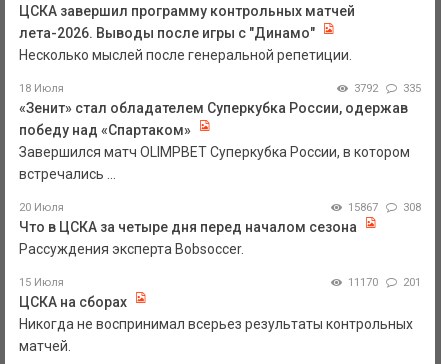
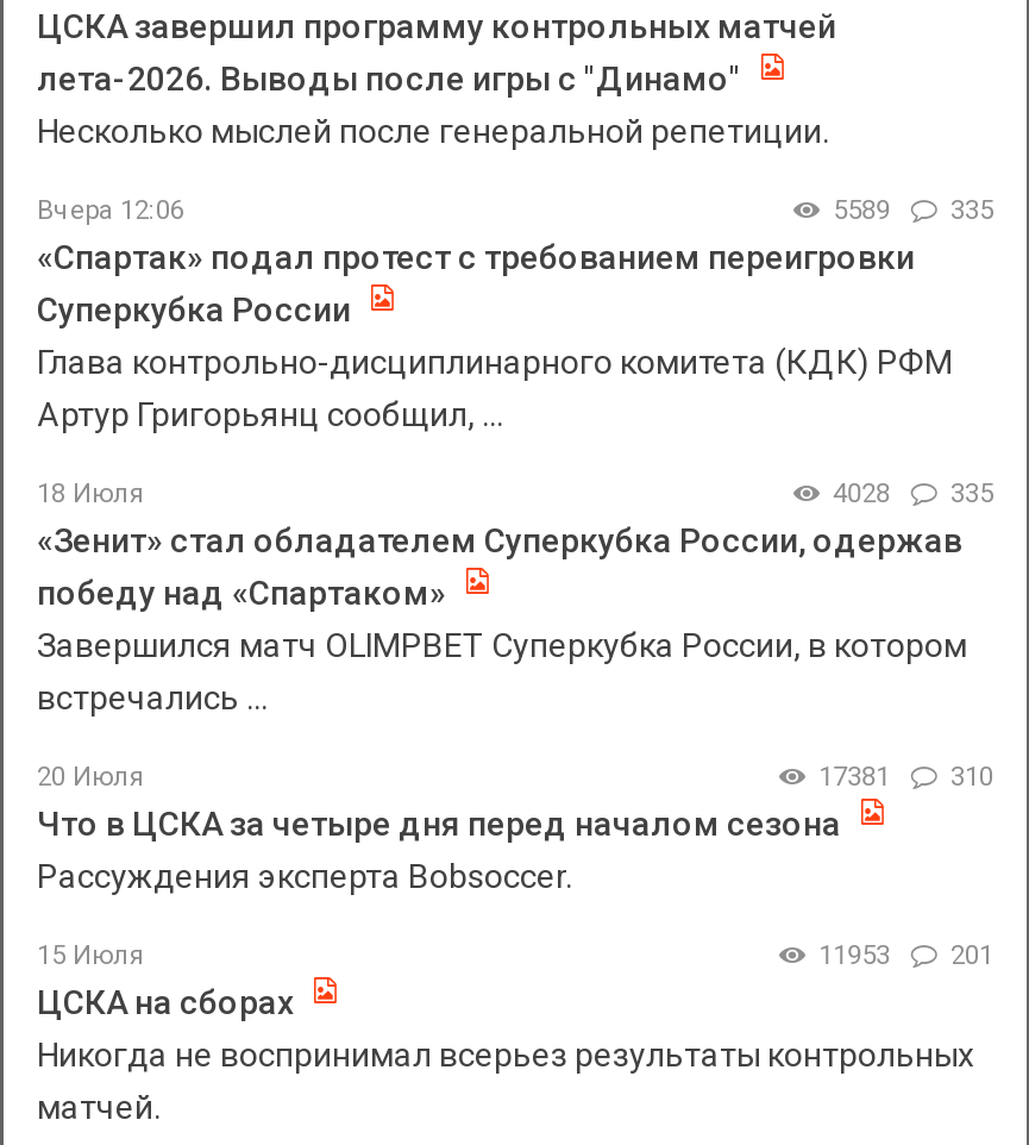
none -> [37,195,993,433] Вчера 12:06 | 5589 | 335 | «Спартак» подал протест с требованием переигровки | Суперкубка России | Глава контрольно-дисциплинарного комитета (КДК) РФМ | Артур Григорьянц сообщил, ...
[354,82,421,95] 3792 335 -> [833,478,993,509] 4028 335
[348,201,381,214] 15867 -> [819,762,897,793] 17381
[403,201,421,214] 308 -> [950,762,993,793] 310
[348,276,421,289] 11170 201 -> [819,940,993,971] 11953 201

